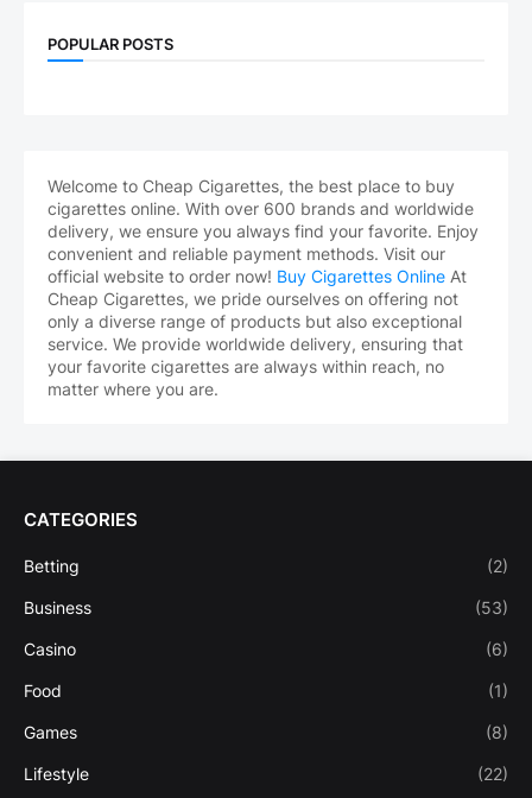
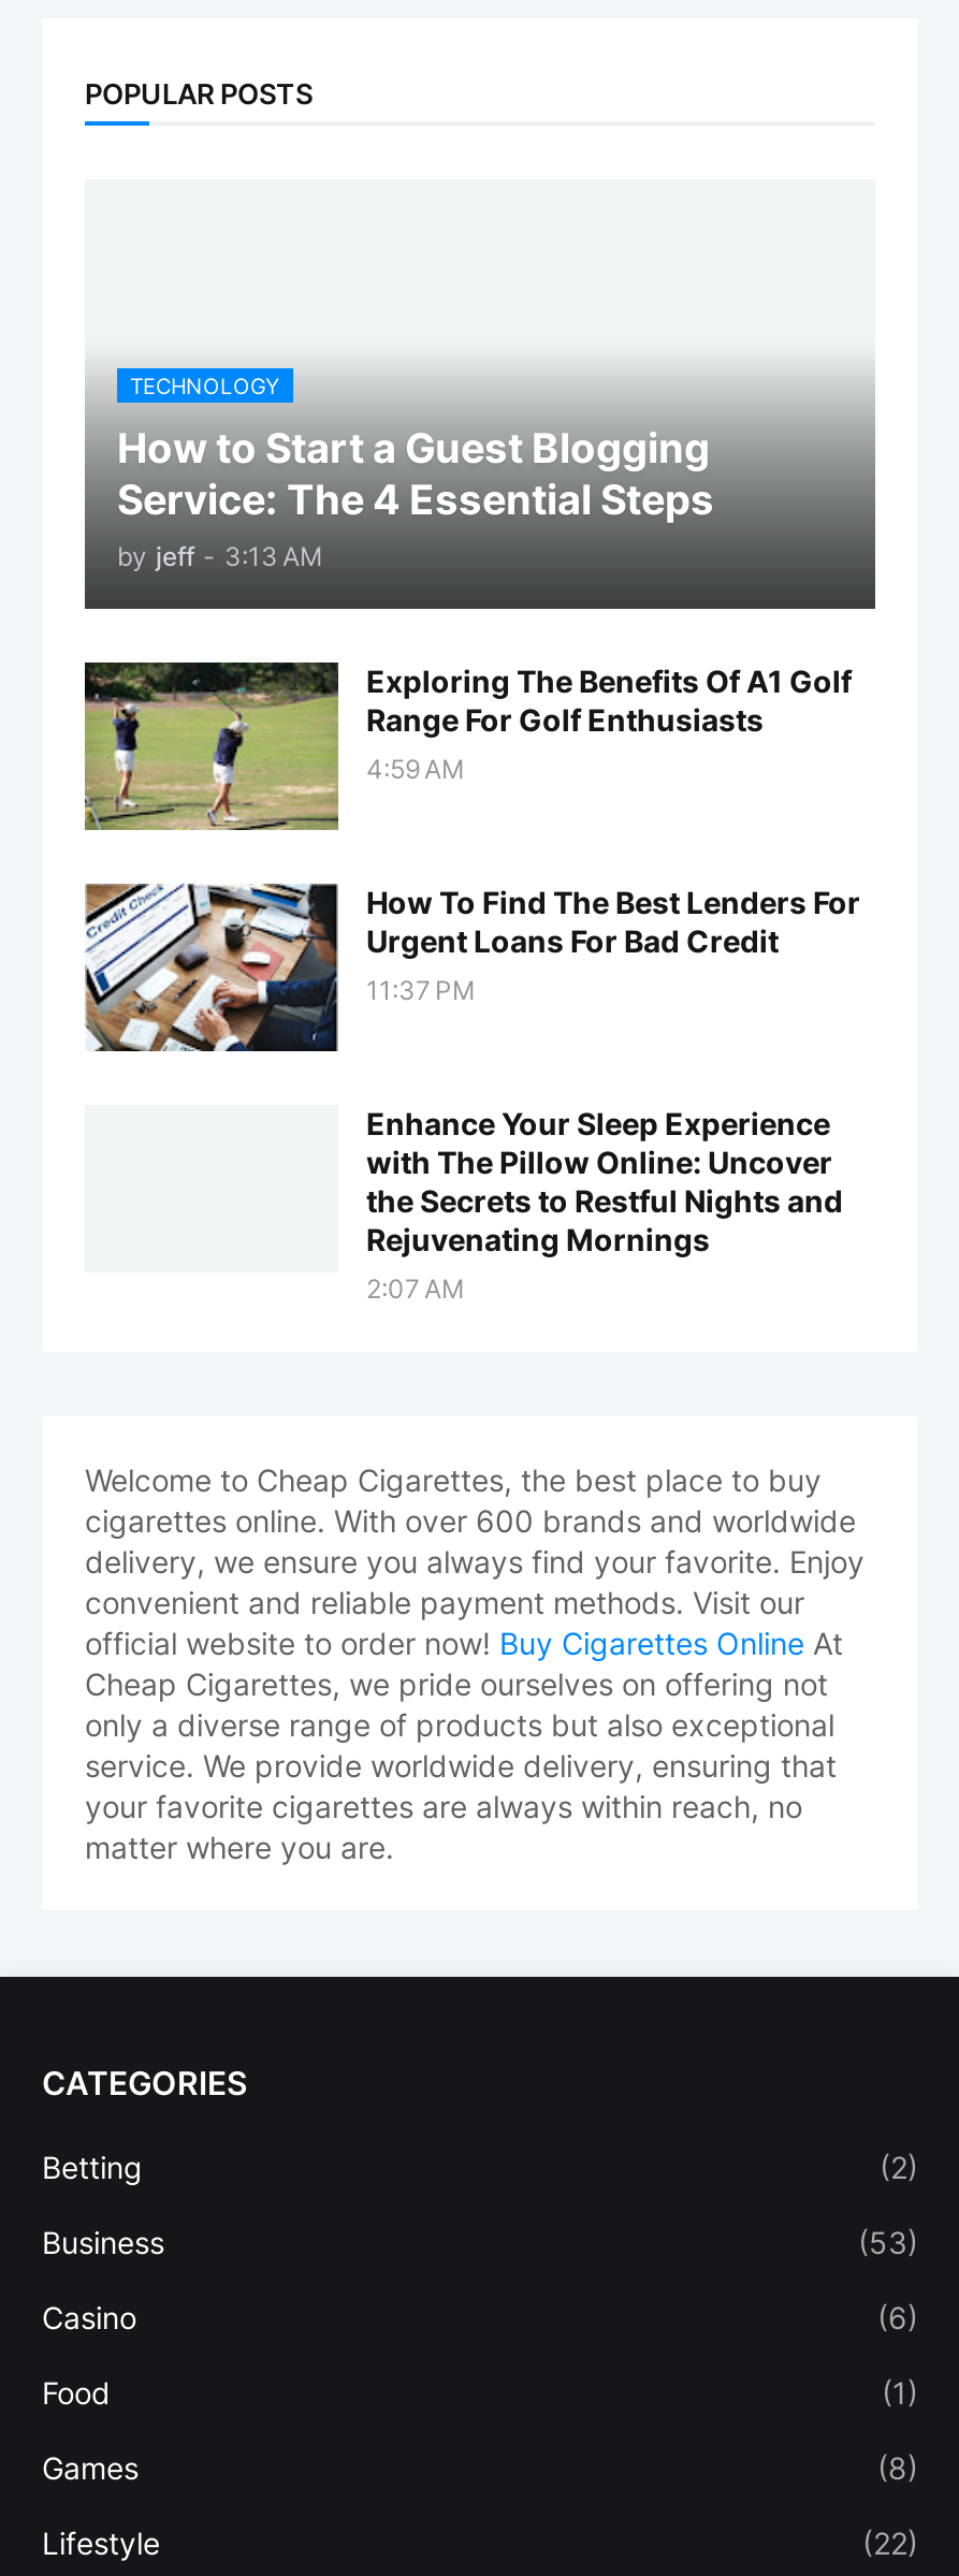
none -> [83,373,877,785] [image] | TECHNOLOGY | How to Start a Guest Blogging | Service: The 4 Essential Steps | by jeff - 3:13 AM | Exploring The Benefits Of A1 Golf | Range For Golf Enthusiasts | 4:59 AM
none -> [83,660,860,1006] [image] | How To Find The Best Lenders For | Urgent Loans For Bad Credit | 11:37 PM
none -> [83,882,843,1305] [image] | Enhance Your Sleep Experience | with The Pillow Online: Uncover | the Secrets to Restful Nights and | Rejuvenating Mornings | 2:07 AM

